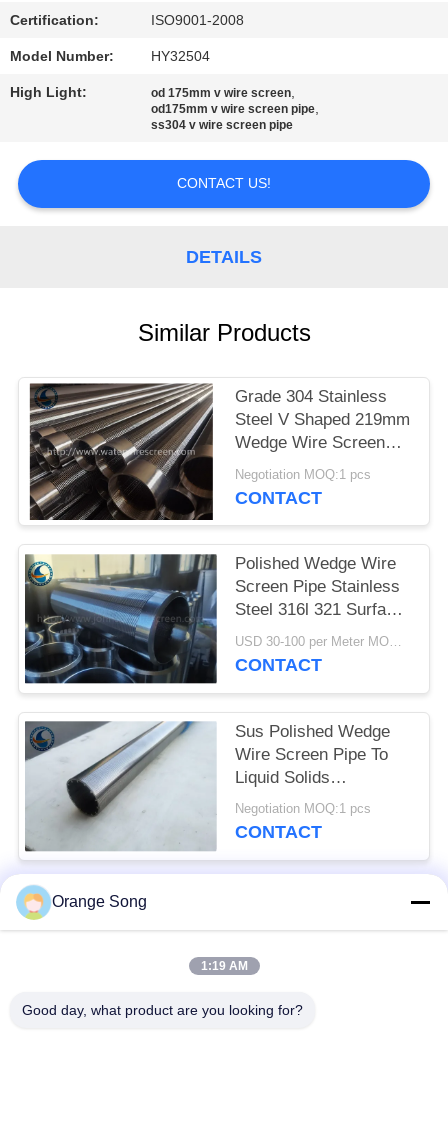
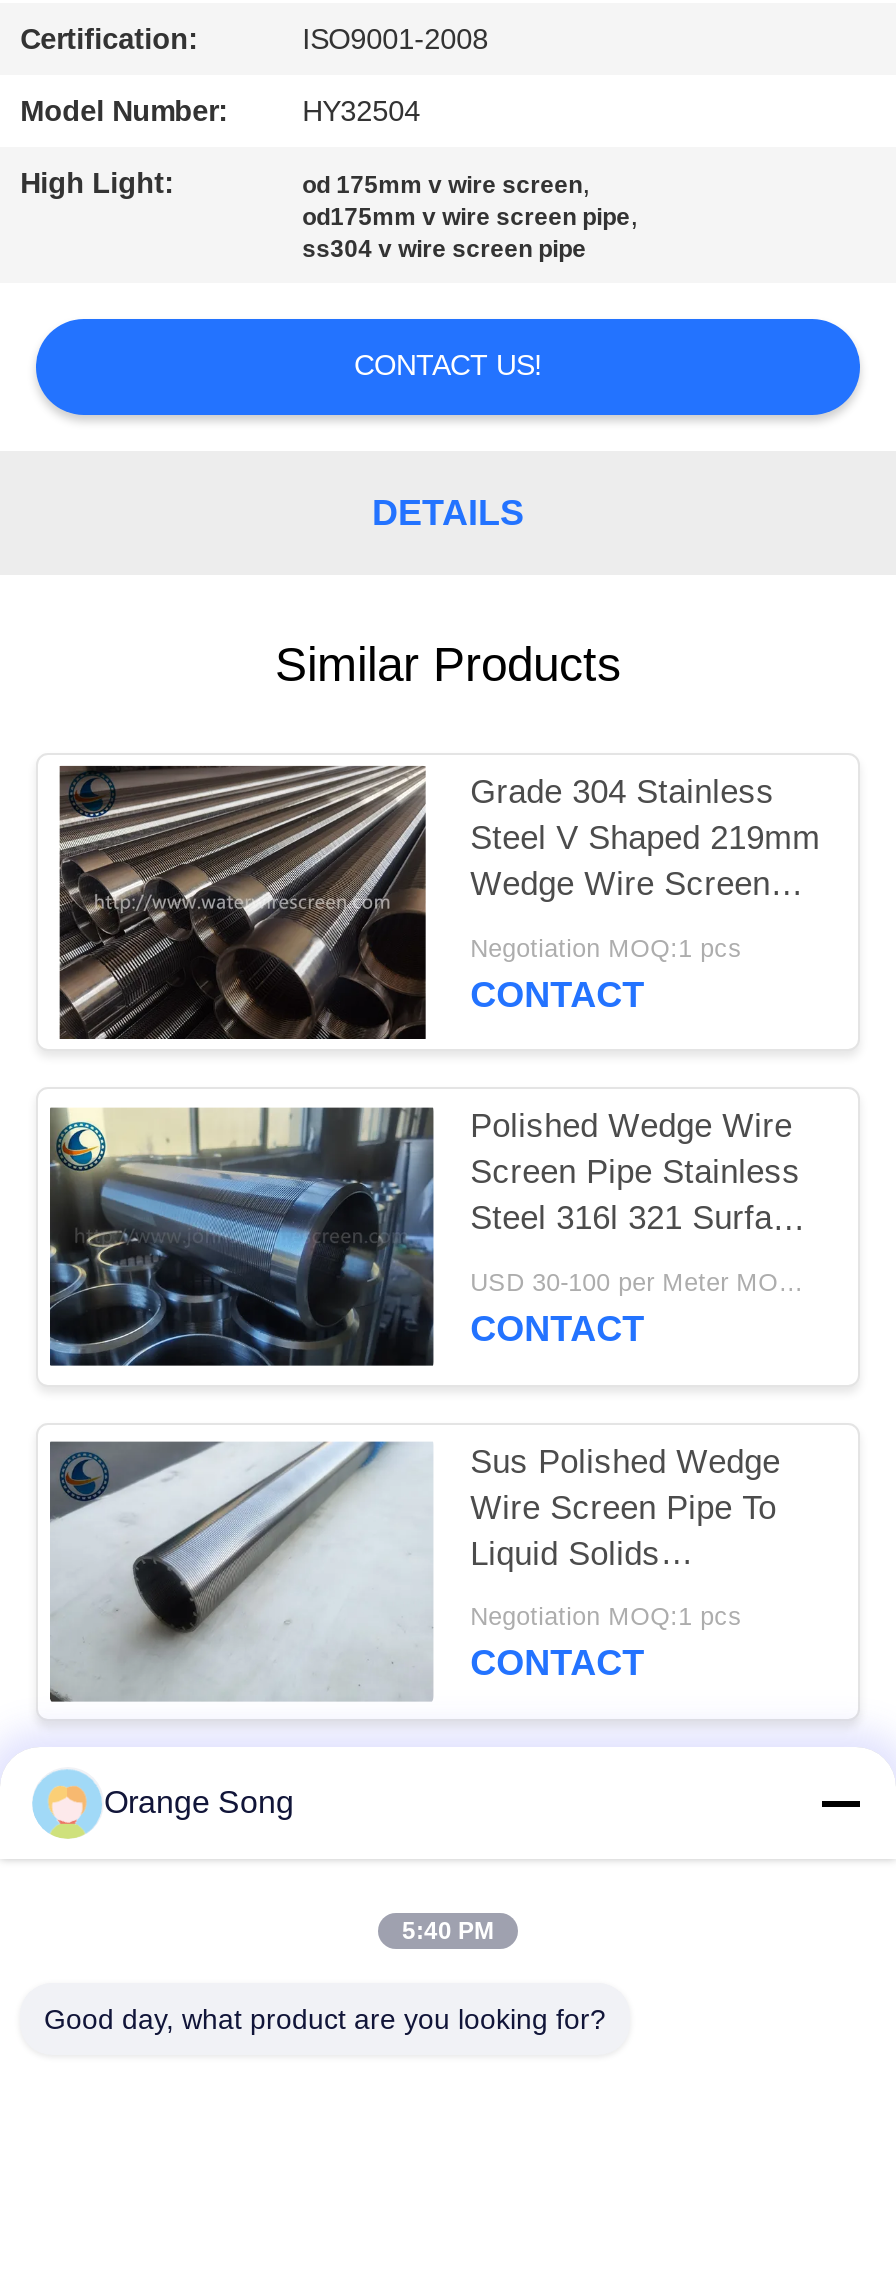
[200,959,247,973] 1:19 AM -> [402,1917,494,1945] 5:40 PM

